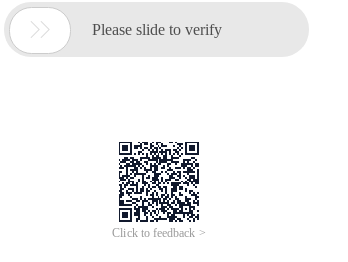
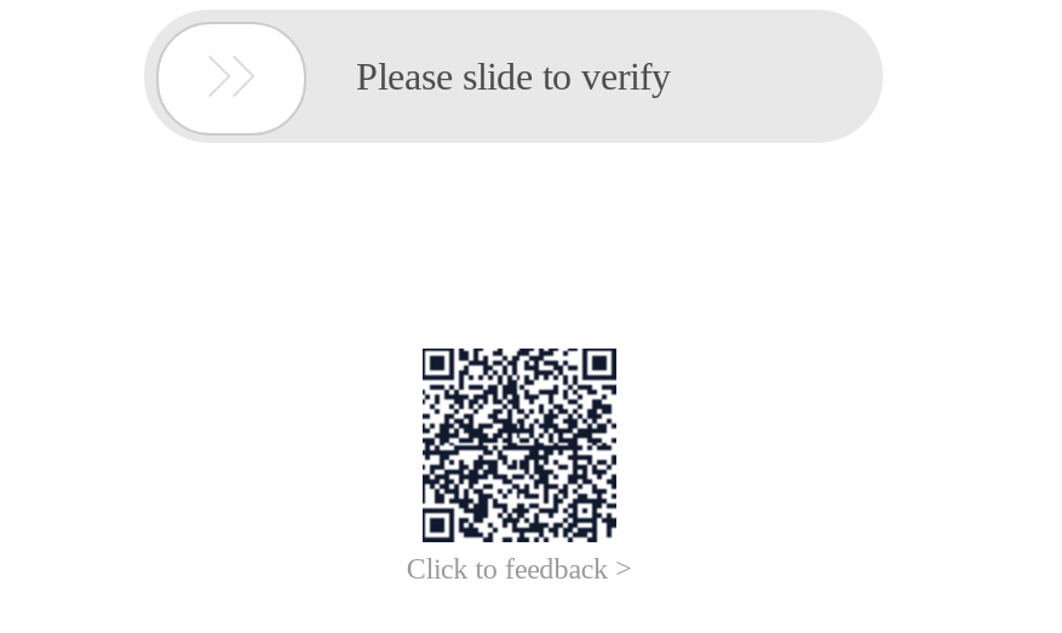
[119,141,200,223] [image] -> [423,346,619,545] [image]

